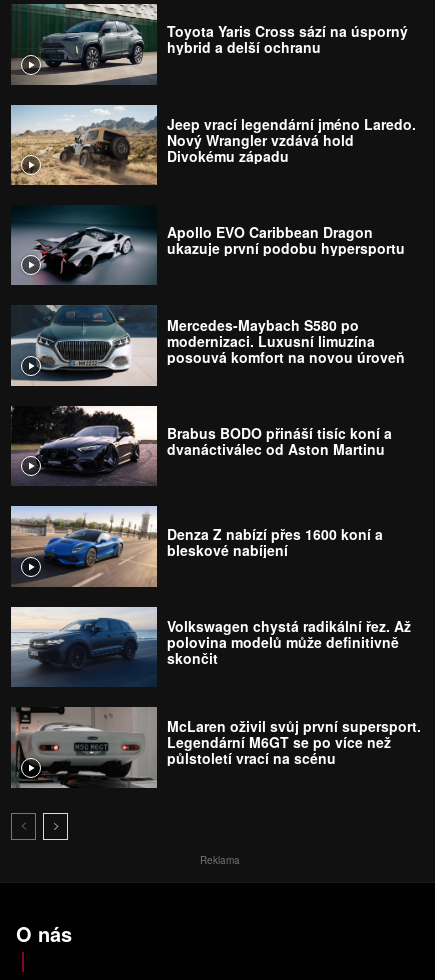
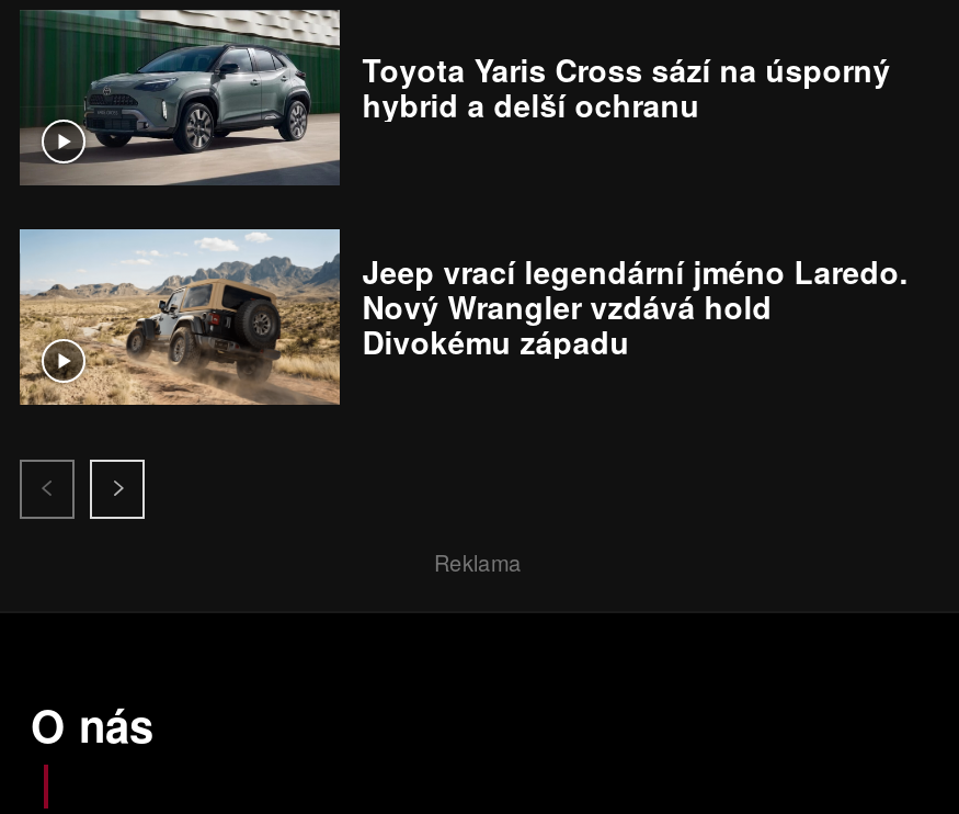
[10,206,405,286] [image] | Apollo EVO Caribbean Dragon | ukazuje první podobu hypersportu -> none
[10,304,405,387] [image] | Mercedes-Maybach S580 po | modernizaci. Luxusní limuzína | posouvá komfort na novou úroveň -> none
[10,405,392,486] [image] | Brabus BODO přináší tisíc koní a | dvanáctiválec od Aston Martinu -> none
[10,505,383,588] [image] | Denza Z nabízí přes 1600 koní a | bleskové nabíjení -> none
[10,606,421,768] [image] | Volkswagen chystá radikální řez. Až | polovina modelů může definitivně | skončit | McLaren oživil svůj první supersport. | Legendární M6GT se po více než | půlstoletí vrací na scénu -> none
[11,707,157,789] [image] -> none

